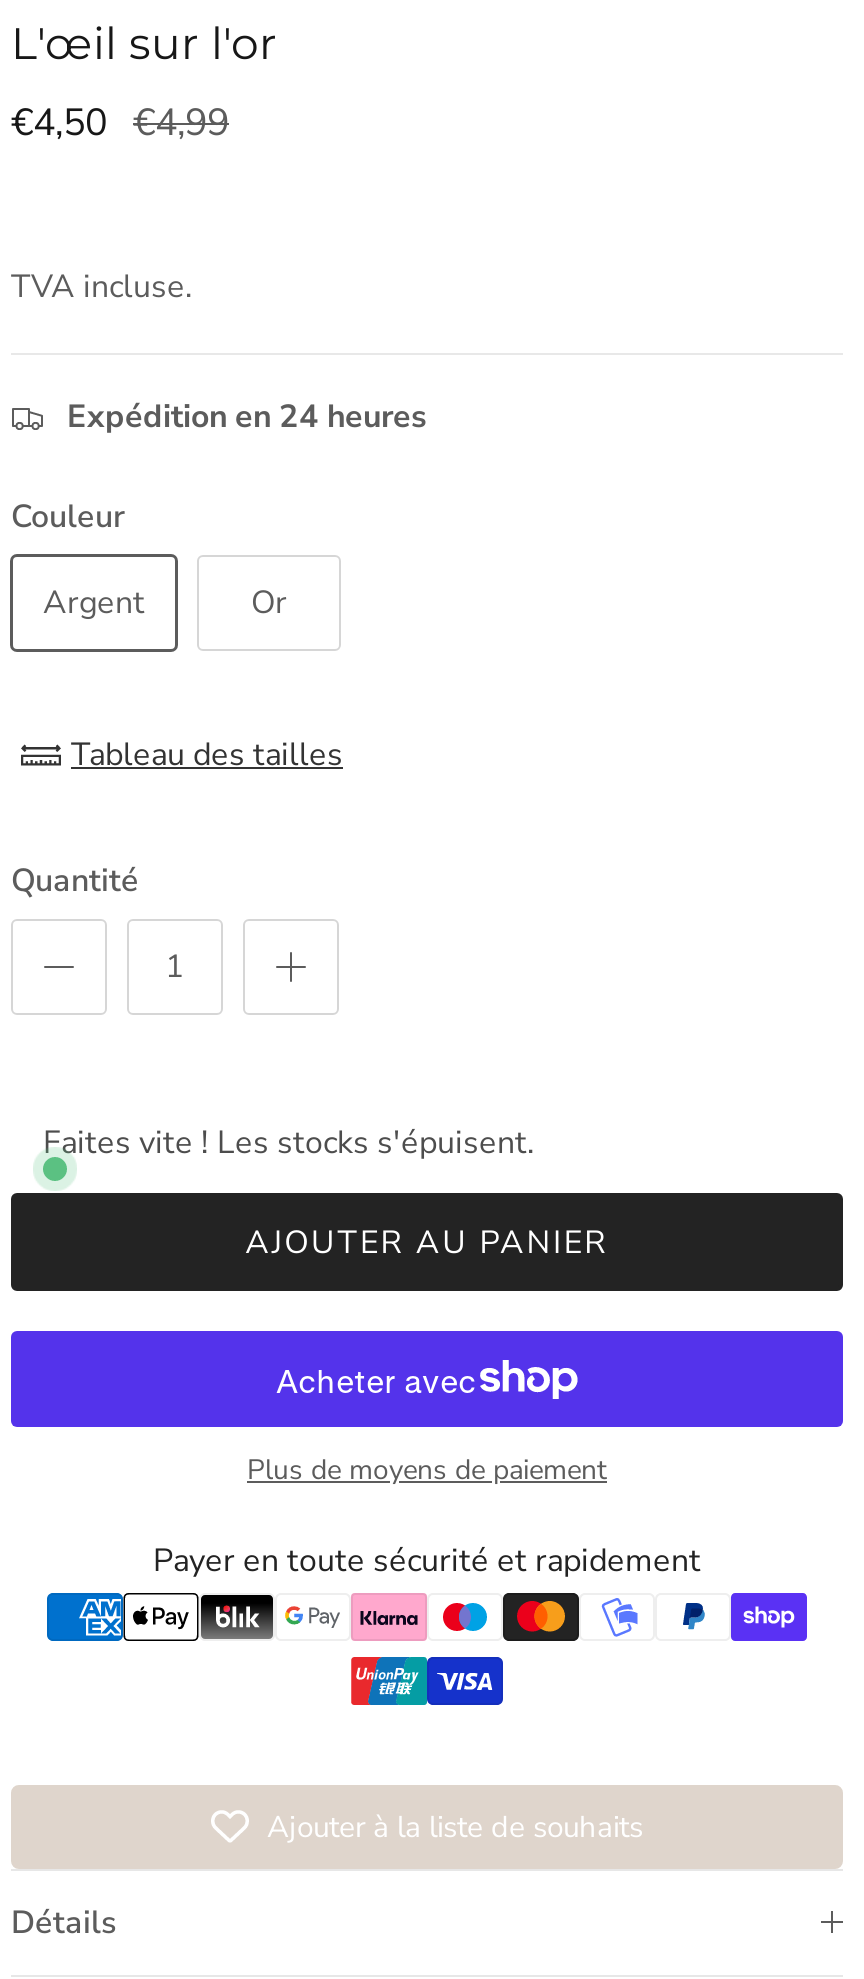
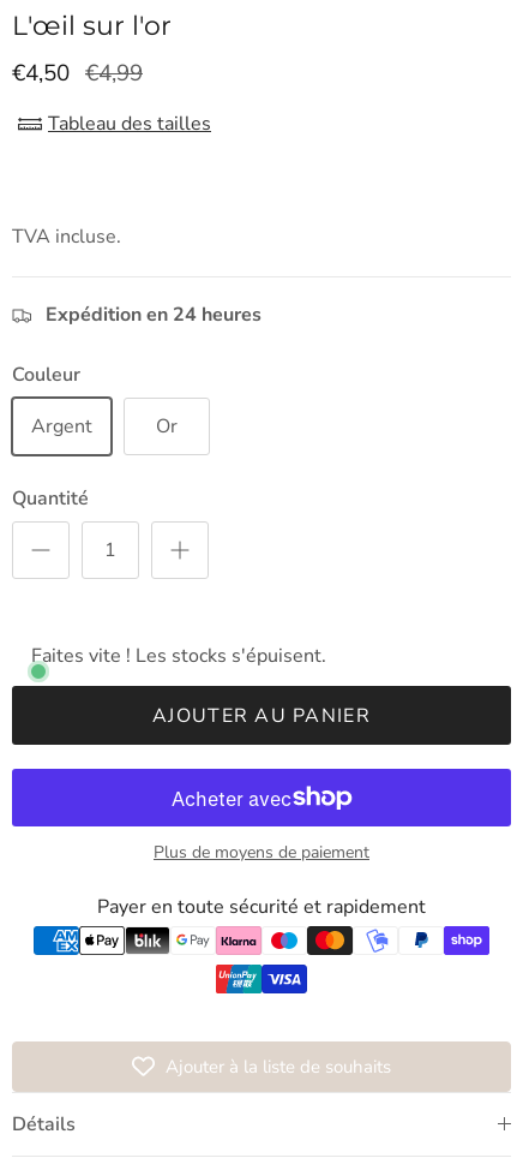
moved [11,266,427,626] -> [12,224,261,440]: TVA incluse. | Expédition en 24 heures | Couleur | Argent | Or
moved [71,733,343,777] -> [48,110,211,137]: Tableau des tailles

